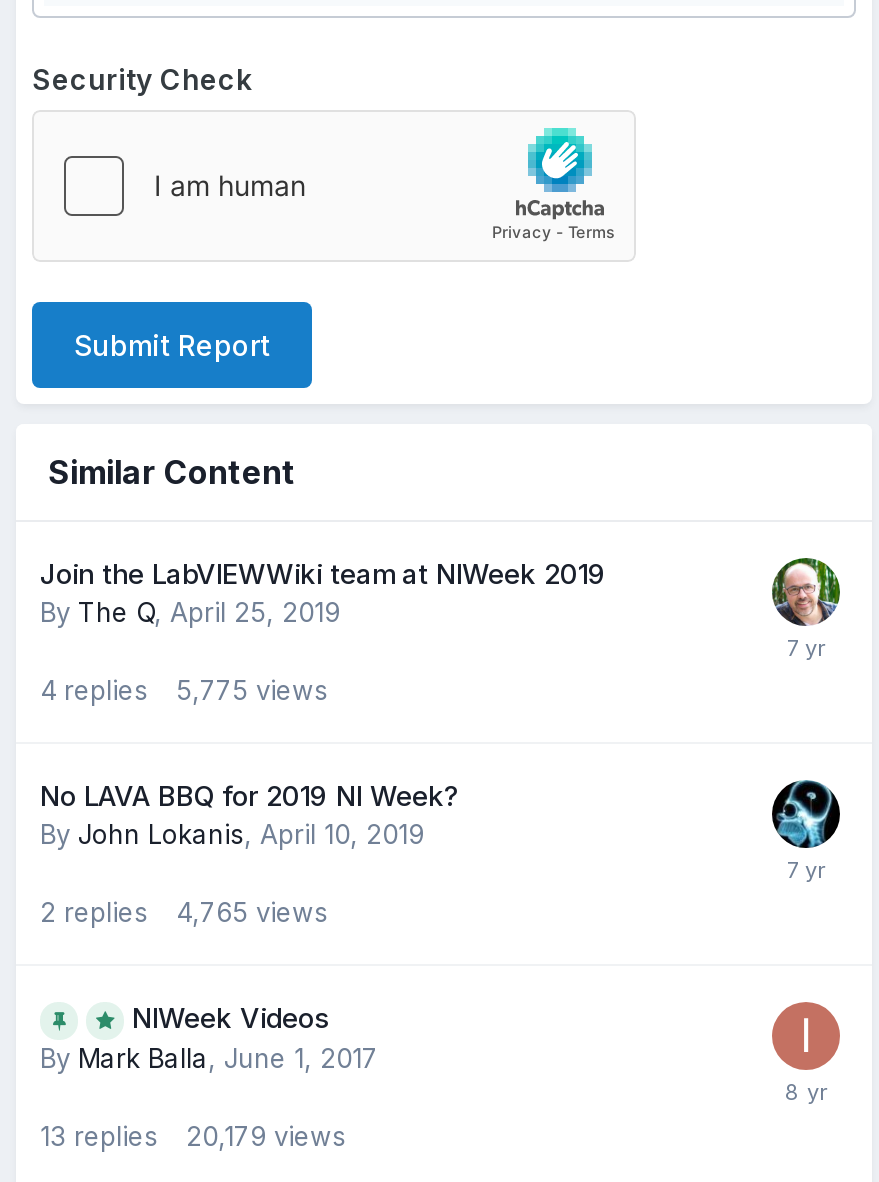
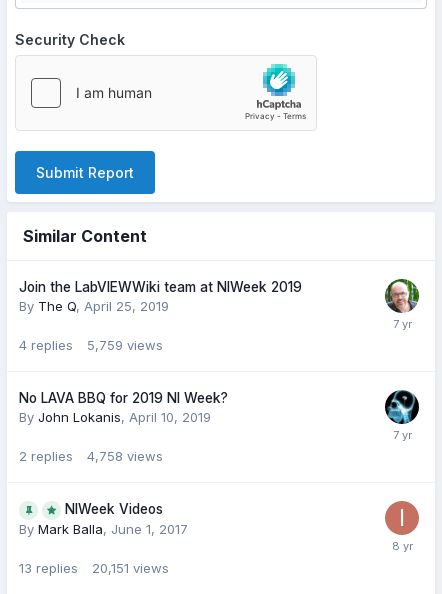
[40,674,328,706] 4 replies 5,775 views -> [19,337,163,353] 4 replies 5,759 views
[40,896,328,928] 2 replies 4,765 views -> [19,448,163,464] 2 replies 4,758 views
[40,1119,346,1151] 13 replies 20,179 views -> [19,559,169,575] 13 replies 20,151 views

